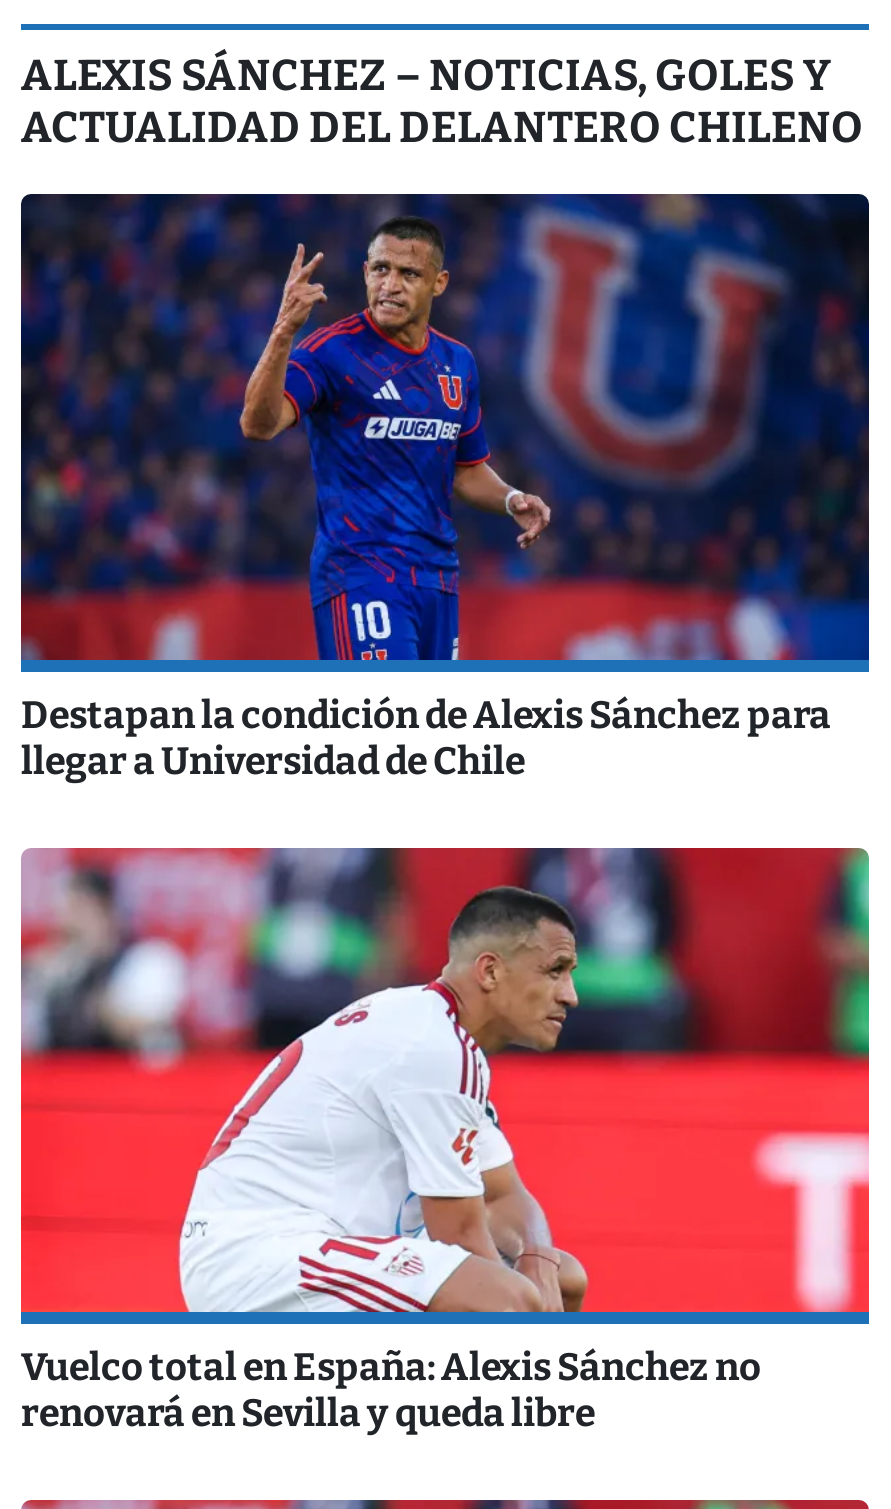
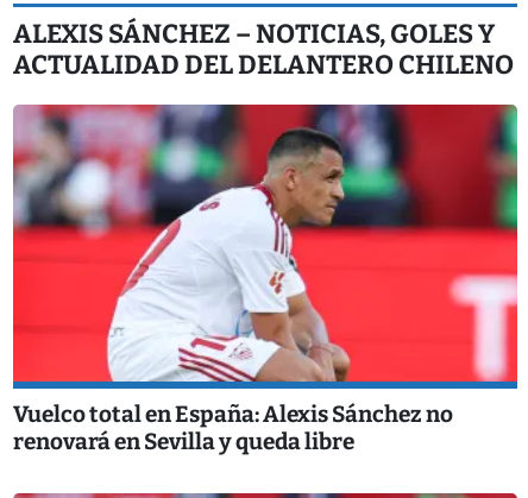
[19,192,871,783] [image] | Destapan la condición de Alexis Sánchez para | llegar a Universidad de Chile -> none

